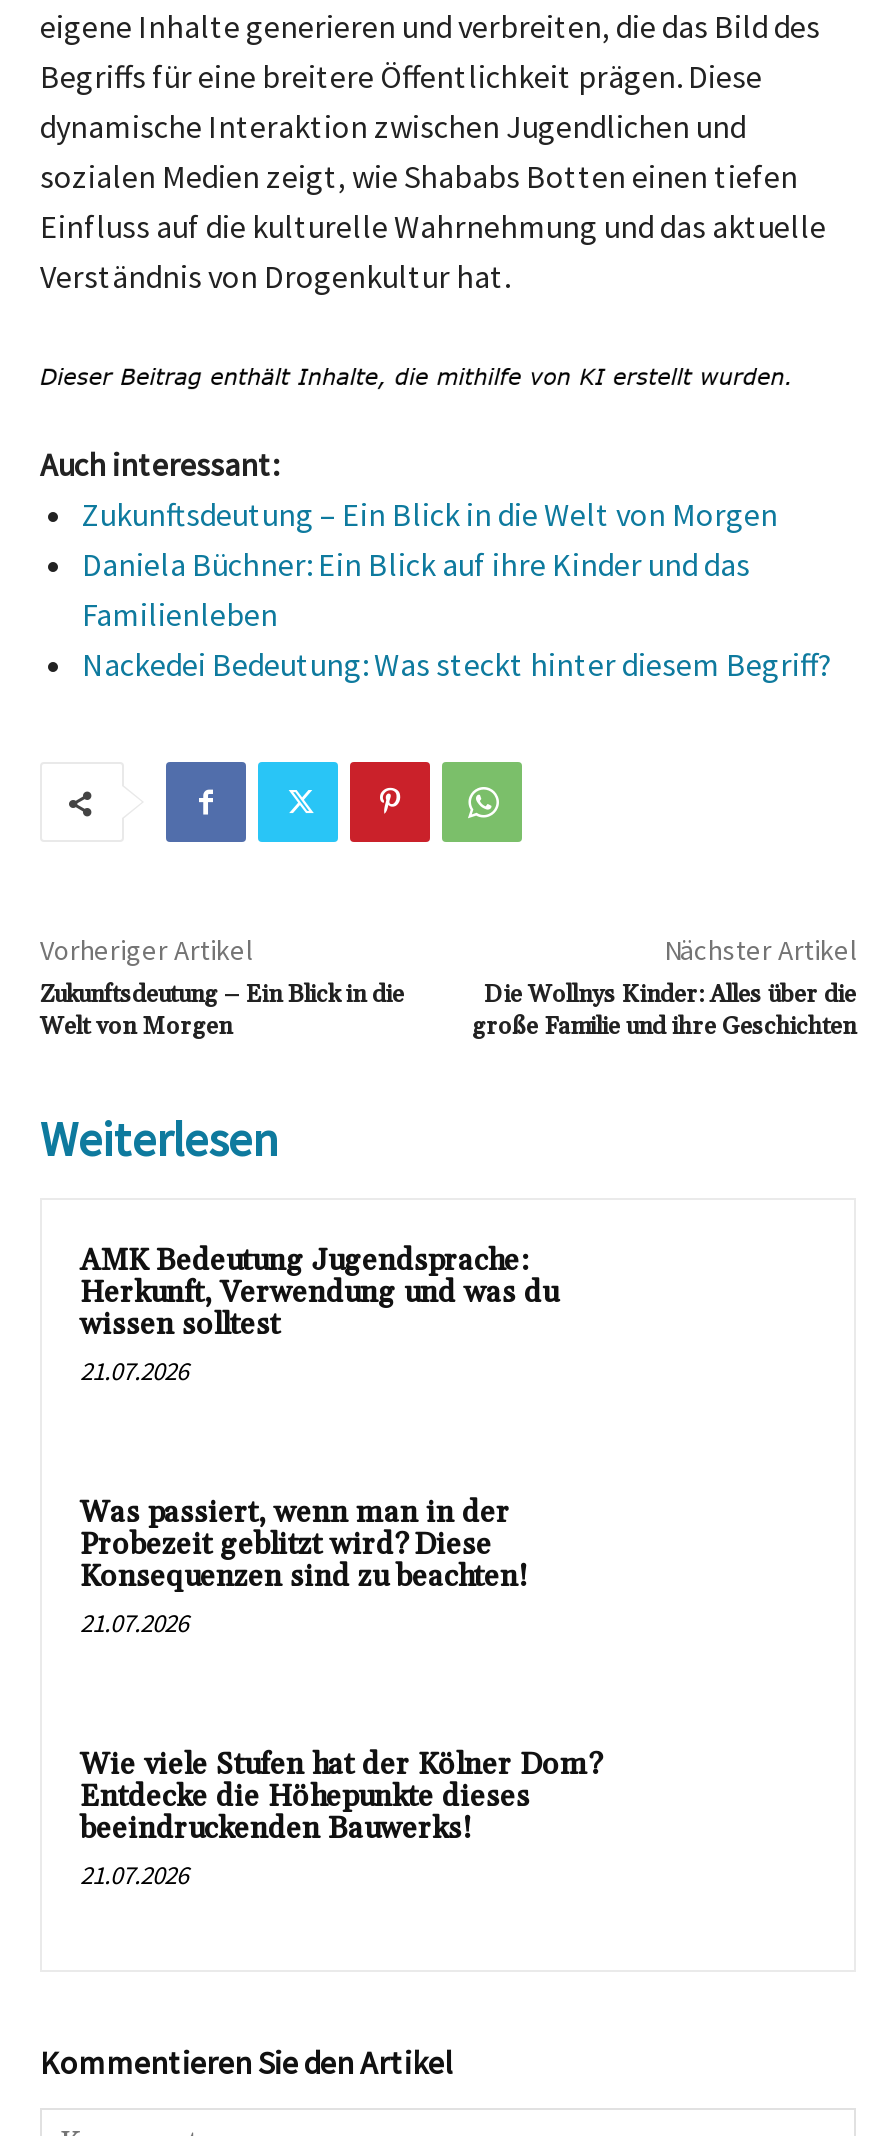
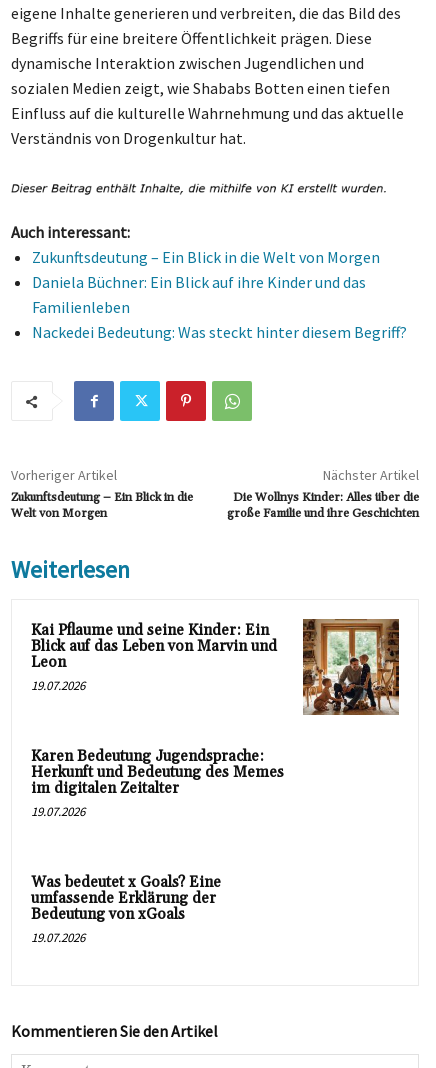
none -> [302,618,400,716] [image]
[80,1242,558,1388] AMK Bedeutung Jugendsprache: | Herkunft, Verwendung und was du | wissen solltest | 21.07.2026 -> [31,621,277,694] Kai Pflaume und seine Kinder: Ein | Blick auf das Leben von Marvin und | Leon | 19.07.2026
[80,1494,528,1640] Was passiert, wenn man in der | Probezeit geblitzt wird? Diese | Konsequenzen sind zu beachten! | 21.07.2026 -> [31,747,284,820] Karen Bedeutung Jugendsprache: | Herkunft und Bedeutung des Memes | im digitalen Zeitalter | 19.07.2026
[80,1745,600,1891] Wie viele Stufen hat der Kölner Dom? | Entdecke die Höhepunkte dieses | beeindruckenden Bauwerks! | 21.07.2026 -> [31,872,221,945] Was bedeutet x Goals? Eine | umfassende Erklärung der | Bedeutung von xGoals | 19.07.2026

